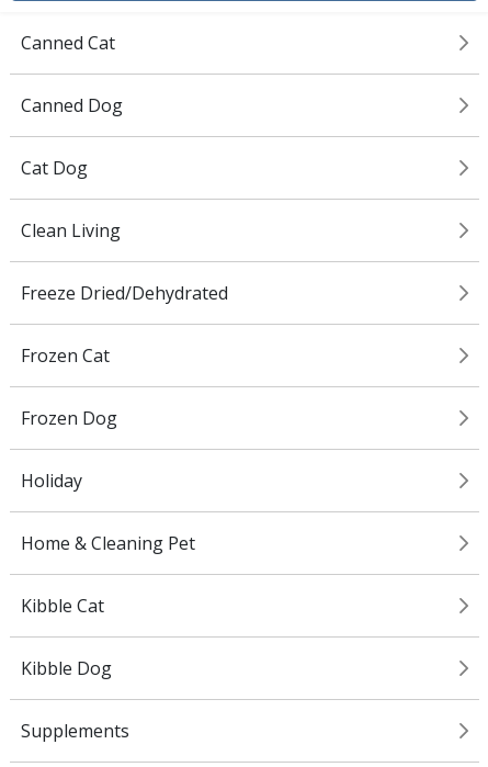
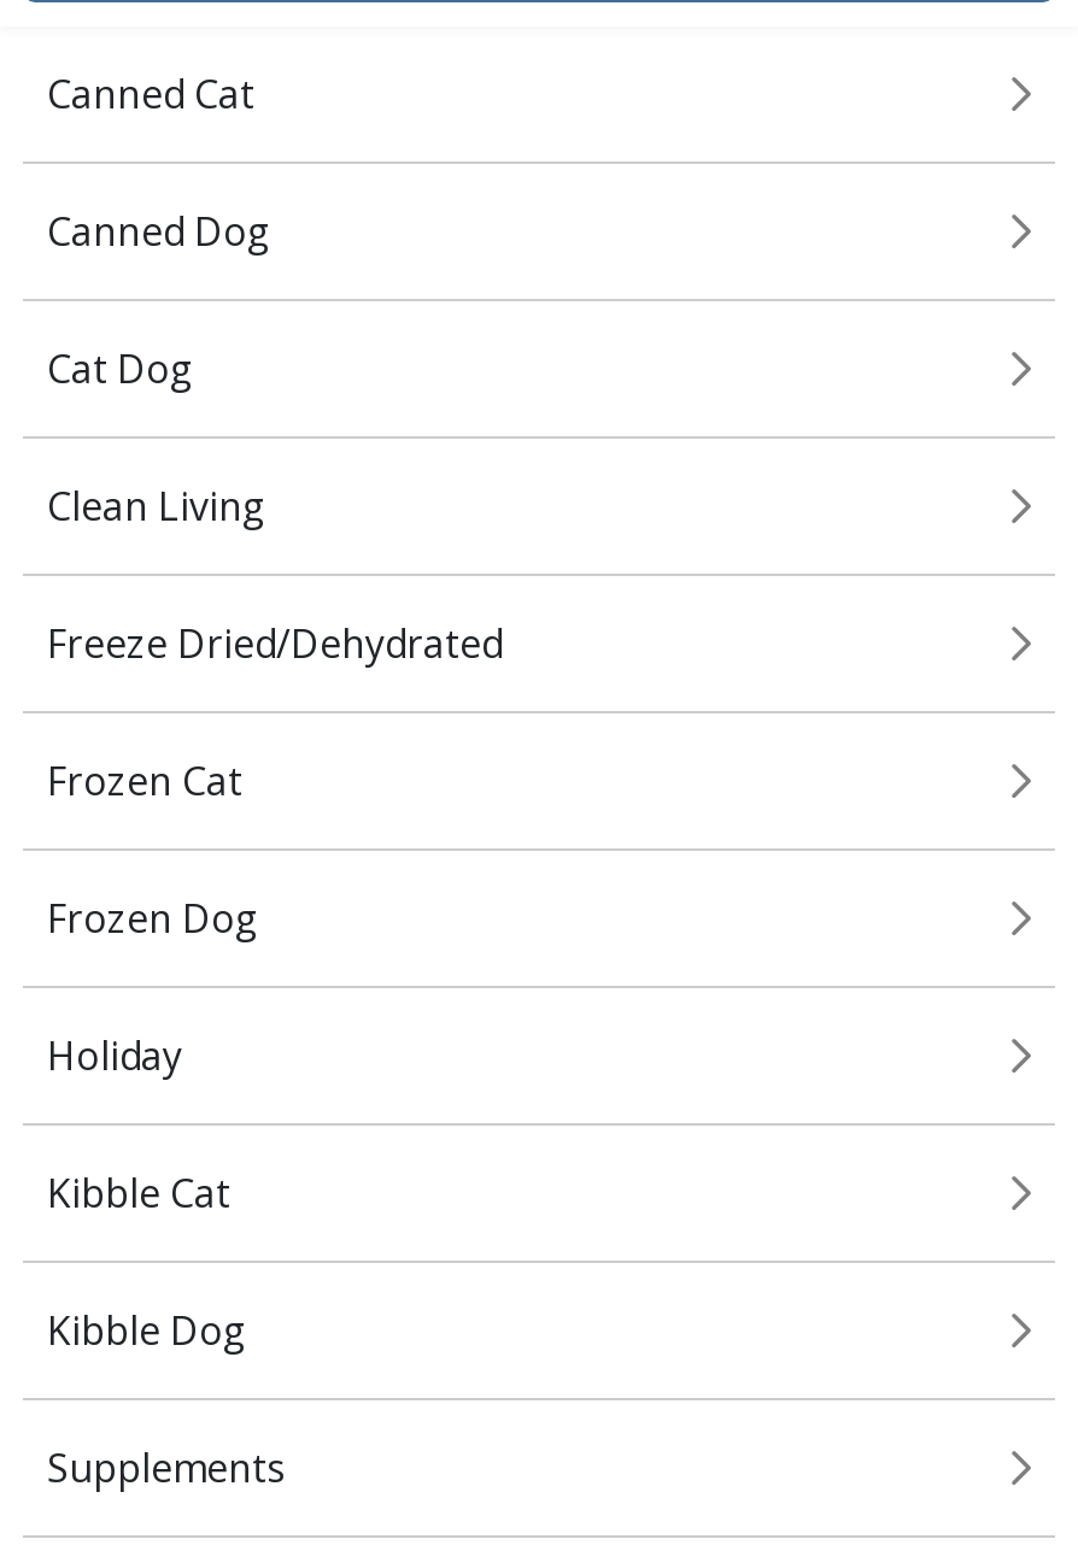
[21,531,195,555] Home & Cleaning Pet -> none

